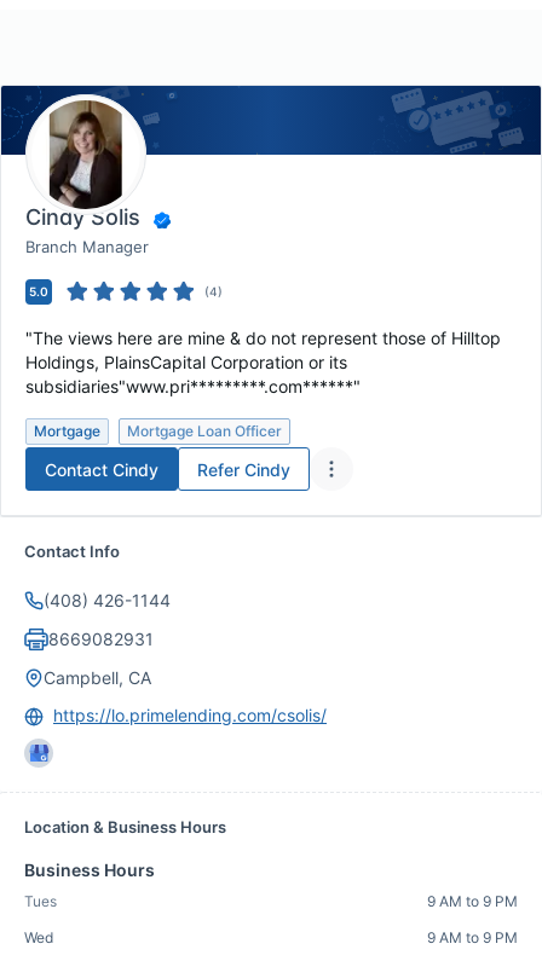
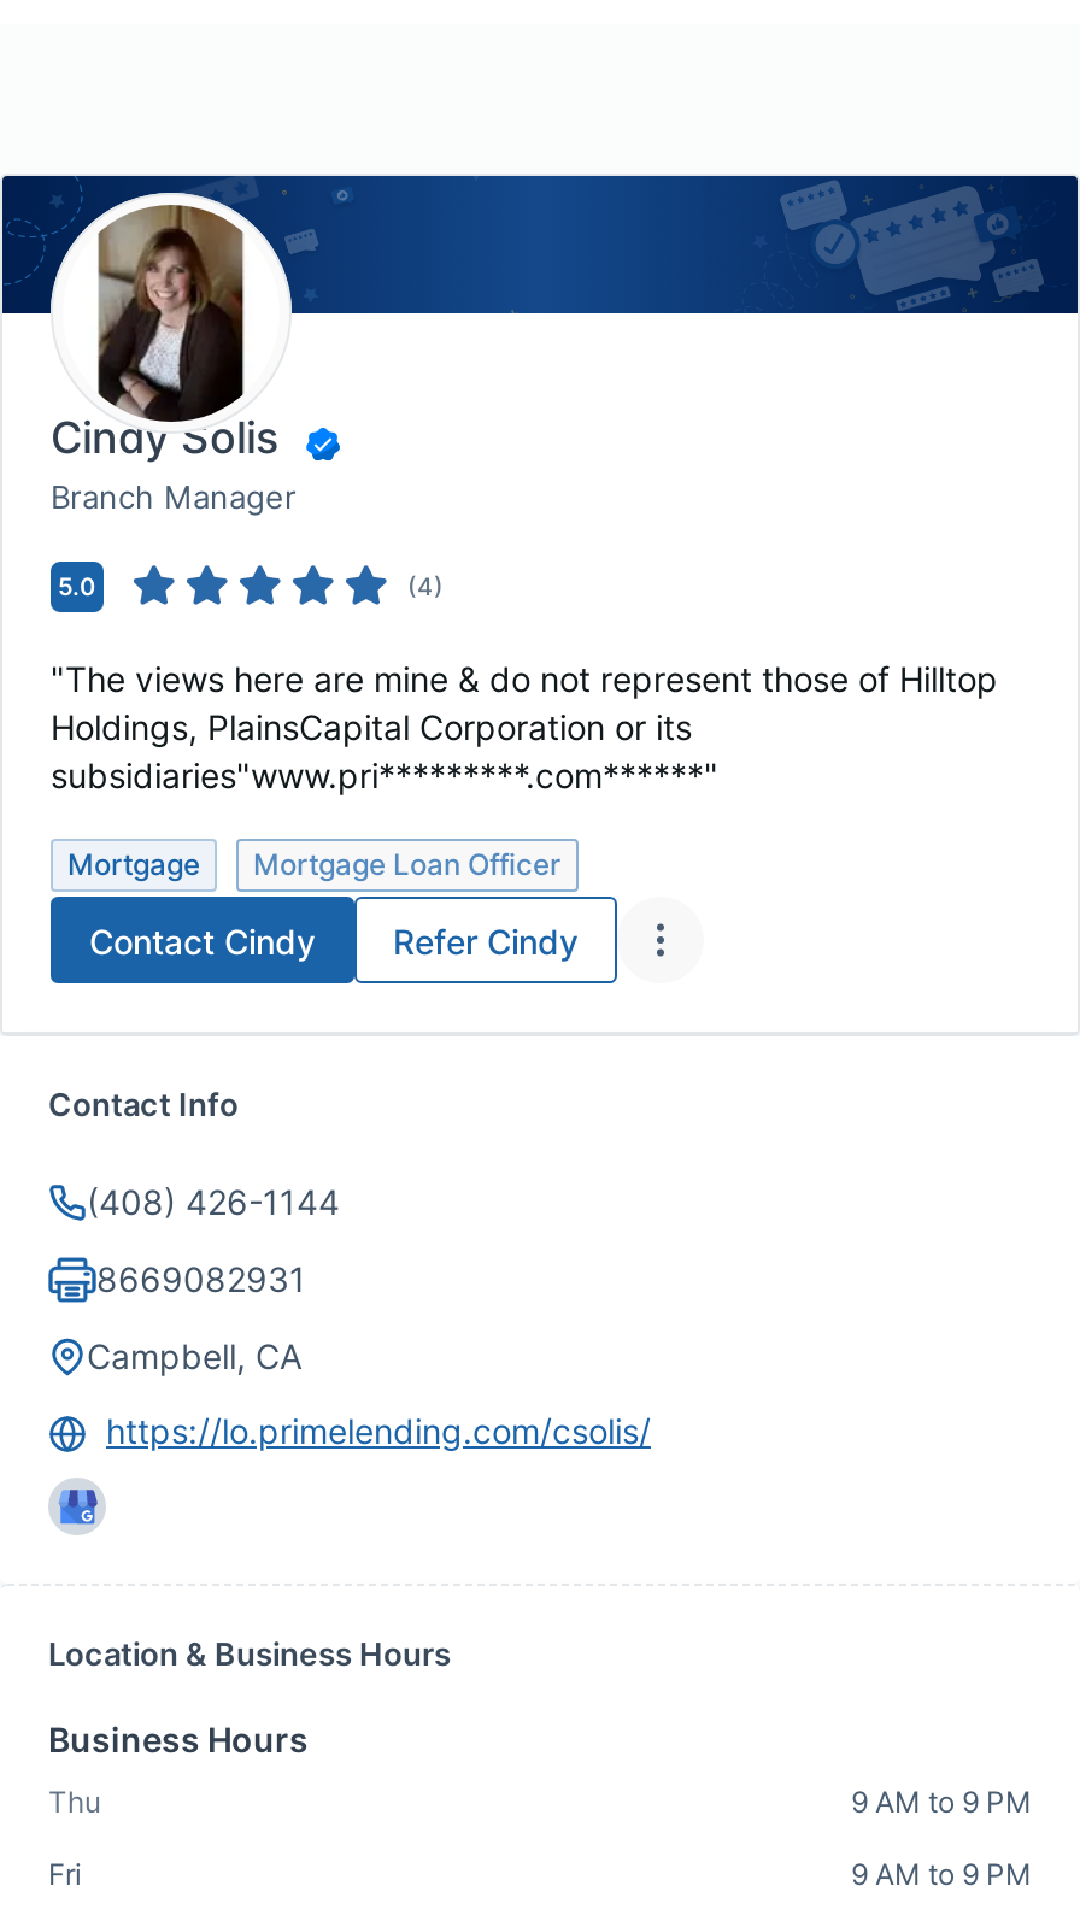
[24,892,57,910] Tues -> [48,1784,101,1820] Thu
[24,928,53,946] Wed -> [48,1856,82,1892] Fri

